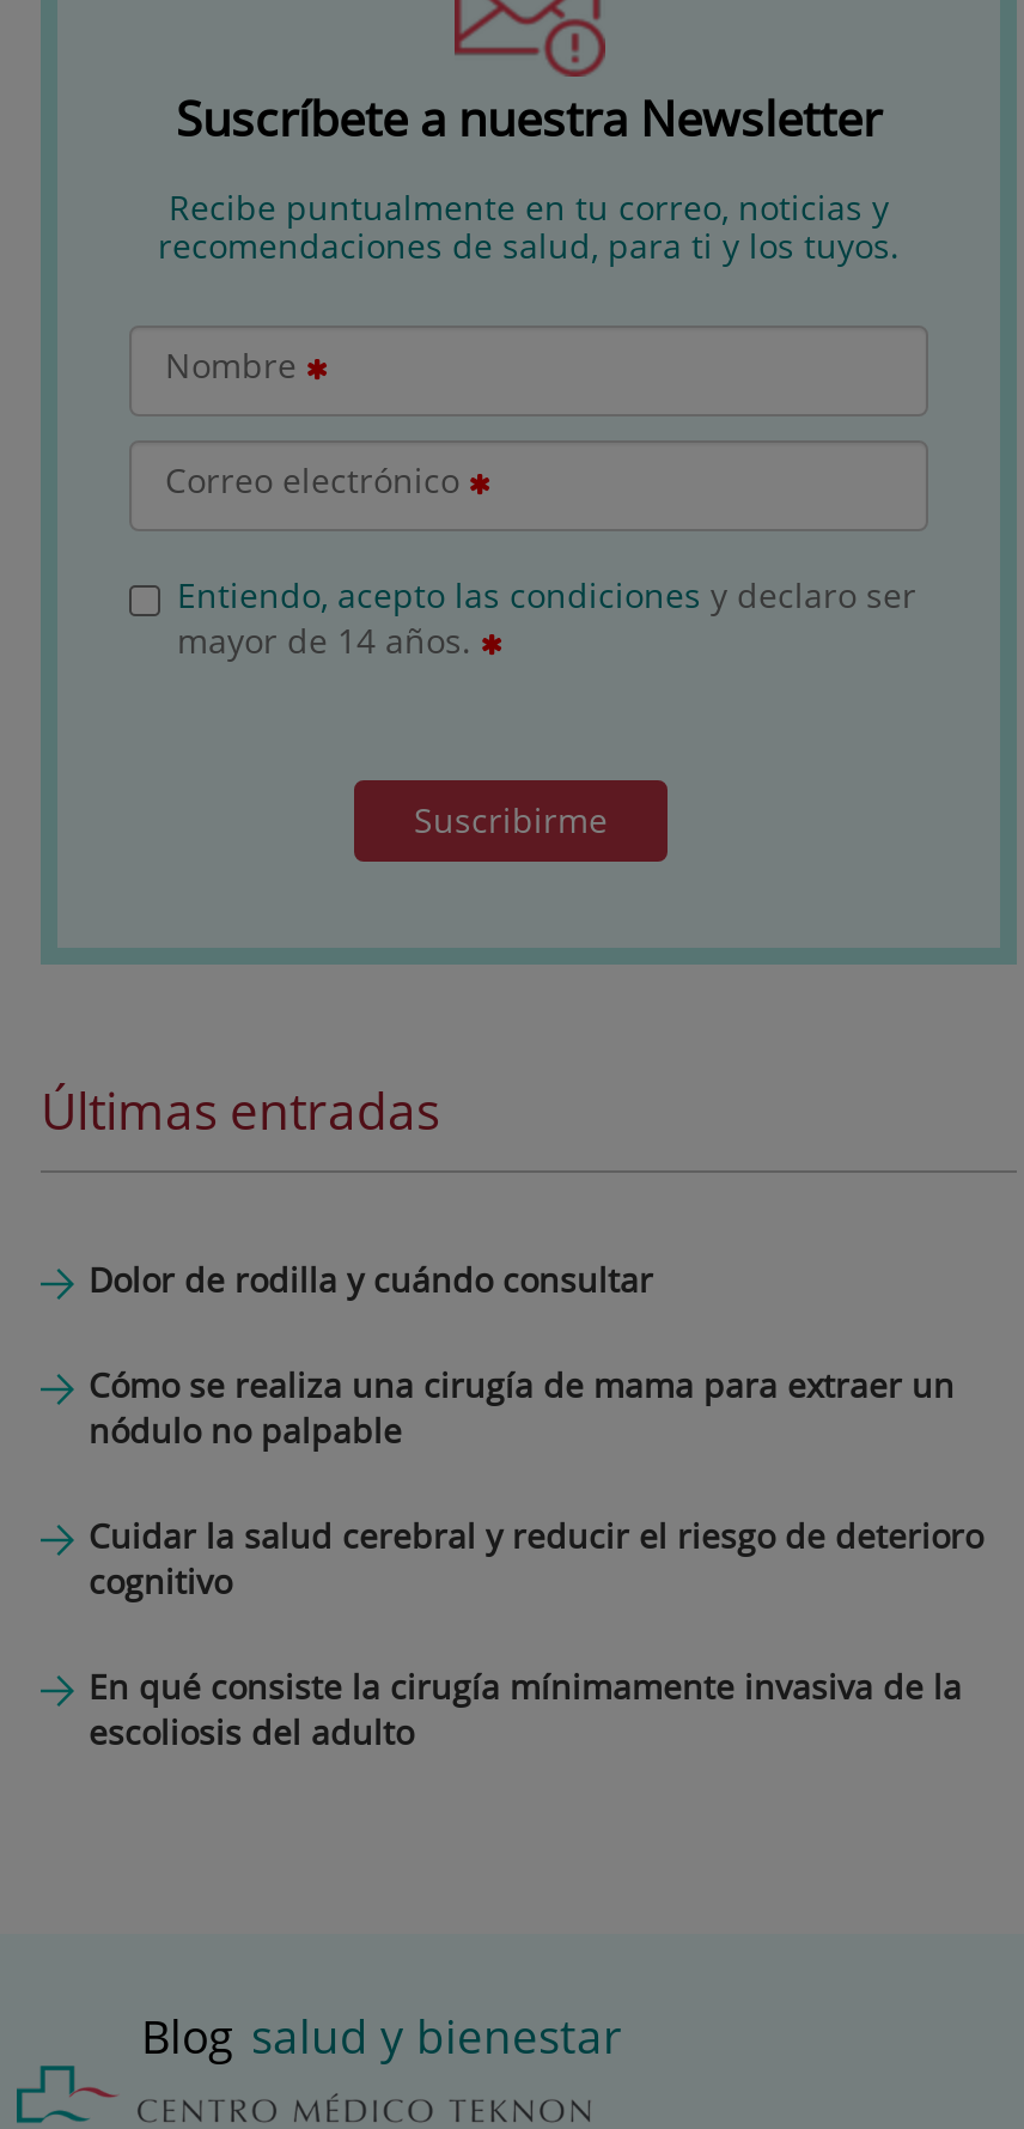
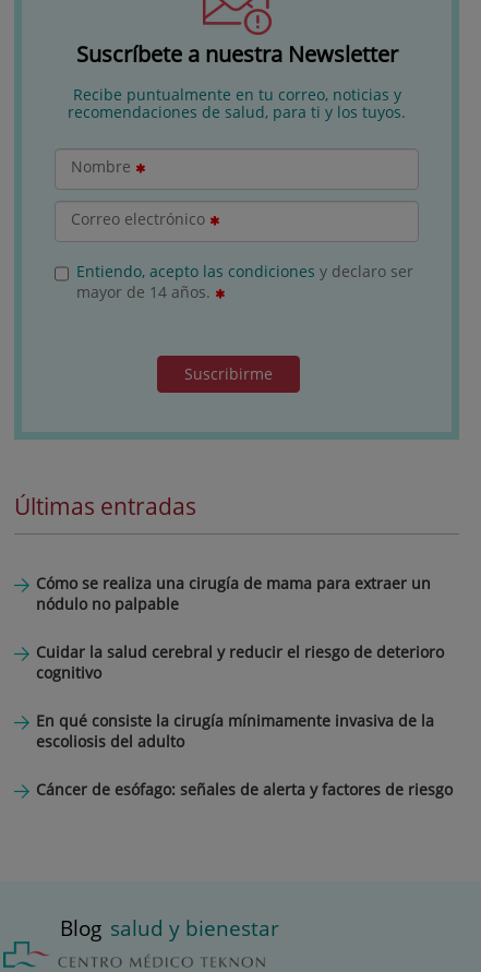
[89,1256,653,1302] Dolor de rodilla y cuándo consultar -> none
moved [89,1361,983,1754] -> [36,573,444,751]: Cómo se realiza una cirugía de mama para extraer un | nódulo no palpable | Cuidar la salud cerebral y reducir el riesgo de deterioro | cognitivo | En qué consiste la cirugía mínimamente invasiva de la | escoliosis del adulto
none -> [36,779,453,799] Cáncer de esófago: señales de alerta y factores de riesgo

